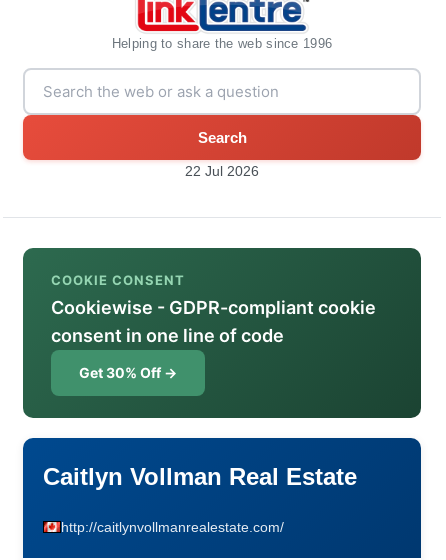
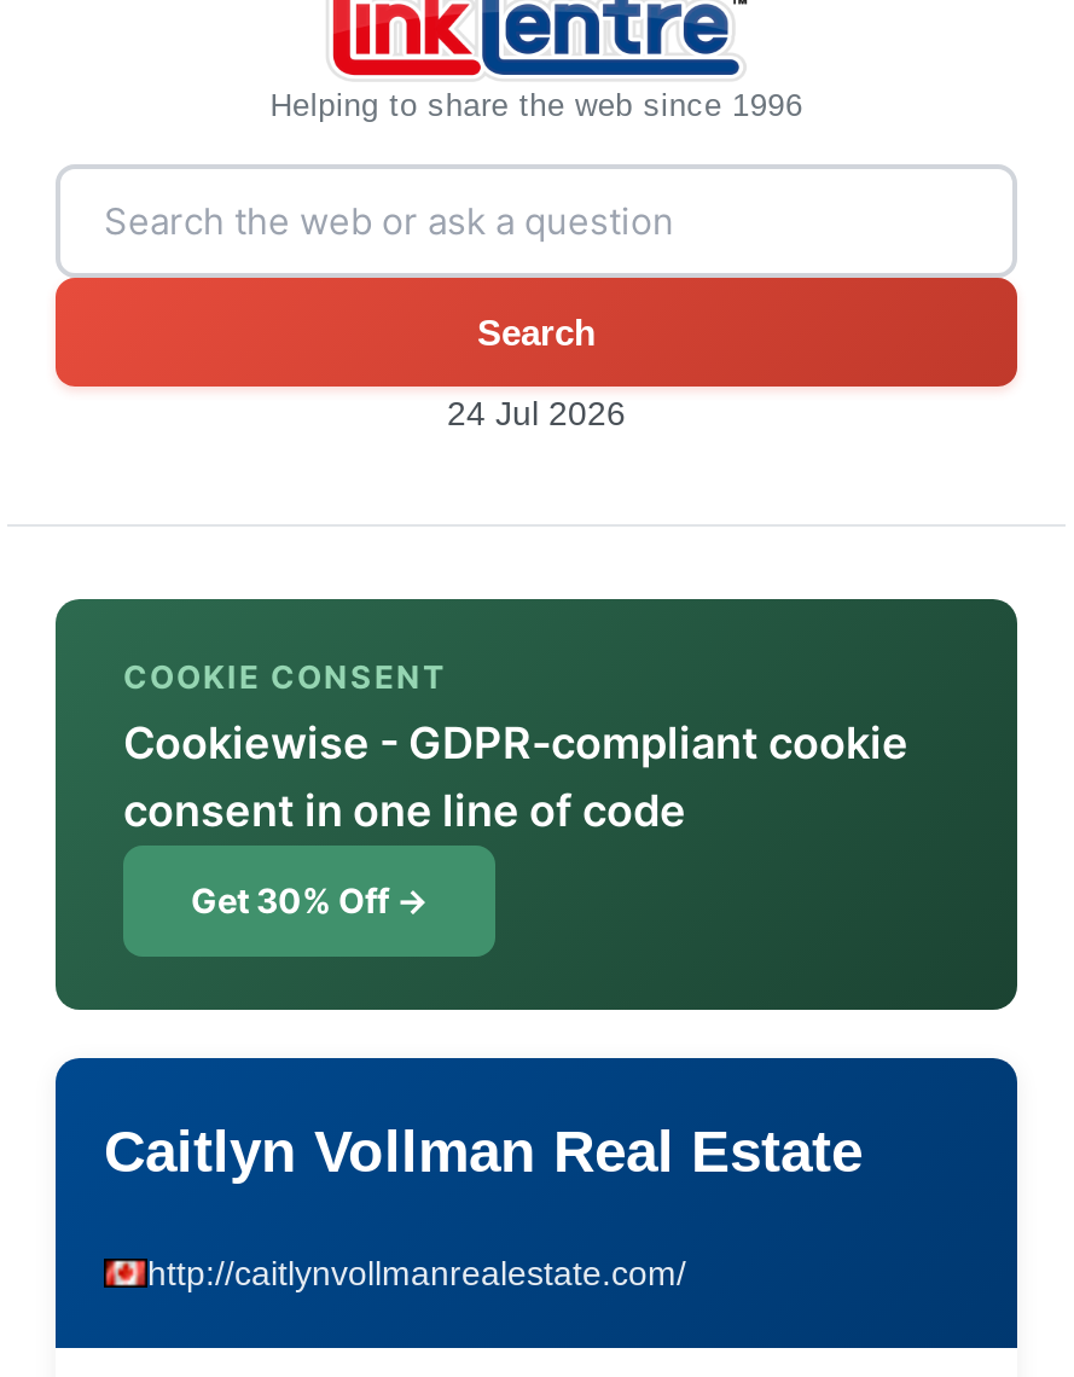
[185,163,259,179] 22 Jul 2026 -> [447,394,626,432] 24 Jul 2026

